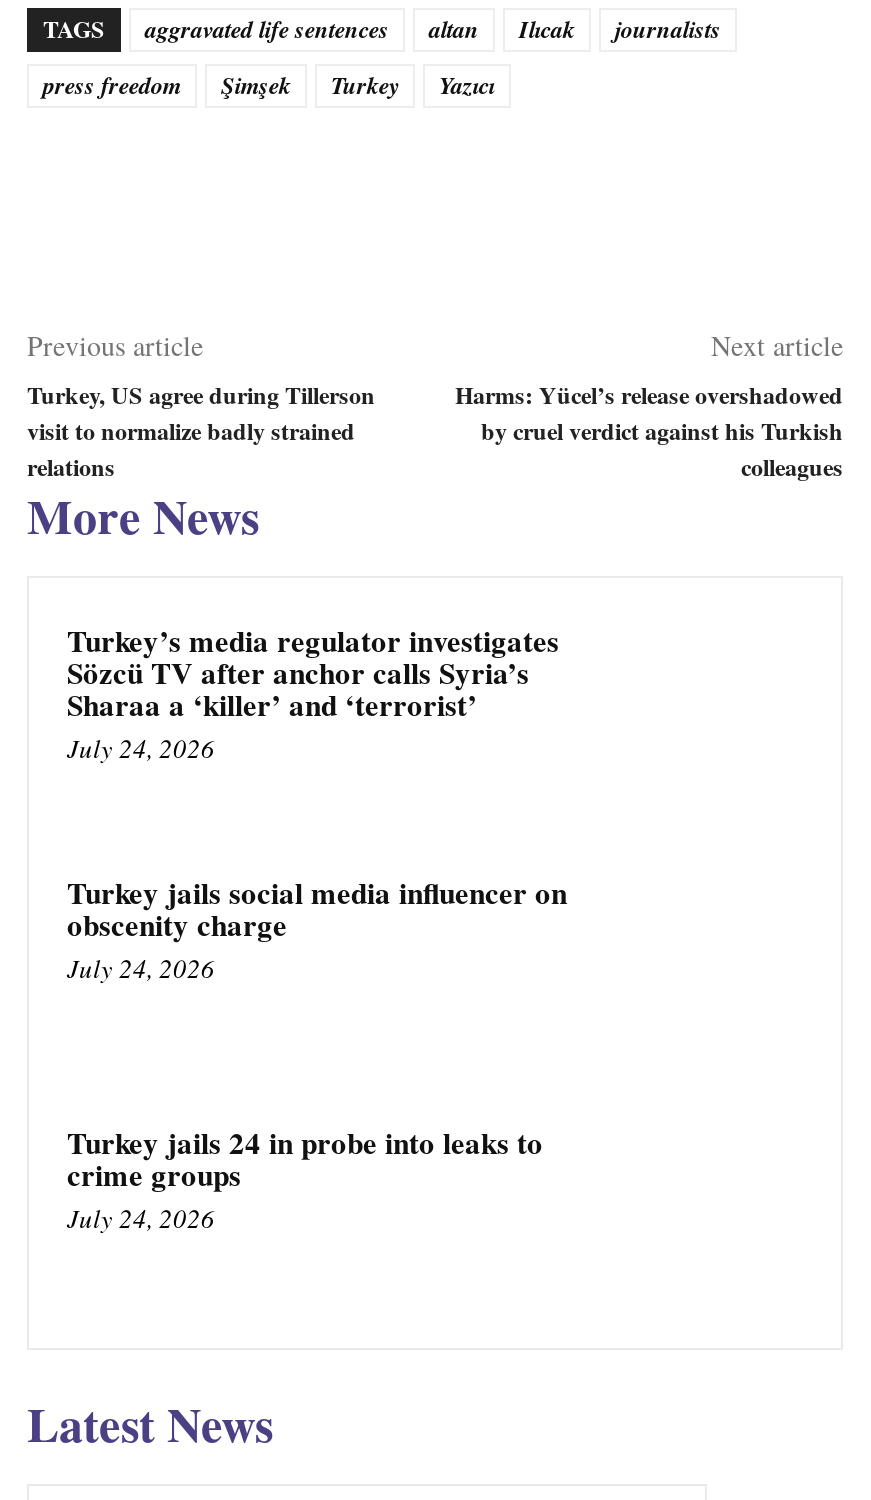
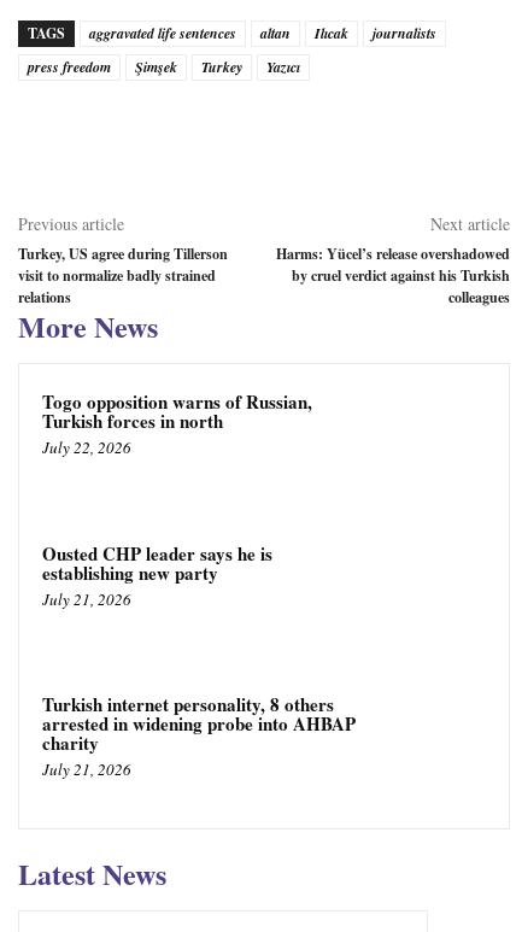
[67,618,559,766] Turkey’s media regulator investigates | Sözcü TV after anchor calls Syria’s | Sharaa a ‘killer’ and ‘terrorist’ | July 24, 2026 -> [42,388,312,458] Togo opposition warns of Russian, | Turkish forces in north | July 22, 2026
[67,870,567,986] Turkey jails social media influencer on | obscenity charge | July 24, 2026 -> [42,540,272,610] Ousted CHP leader says he is | establishing new party | July 21, 2026
[67,1121,543,1237] Turkey jails 24 in probe into leaks to | crime groups | July 24, 2026 -> [42,691,356,781] Turkish internet personality, 8 others | arrested in widening probe into AHBAP | charity | July 21, 2026

